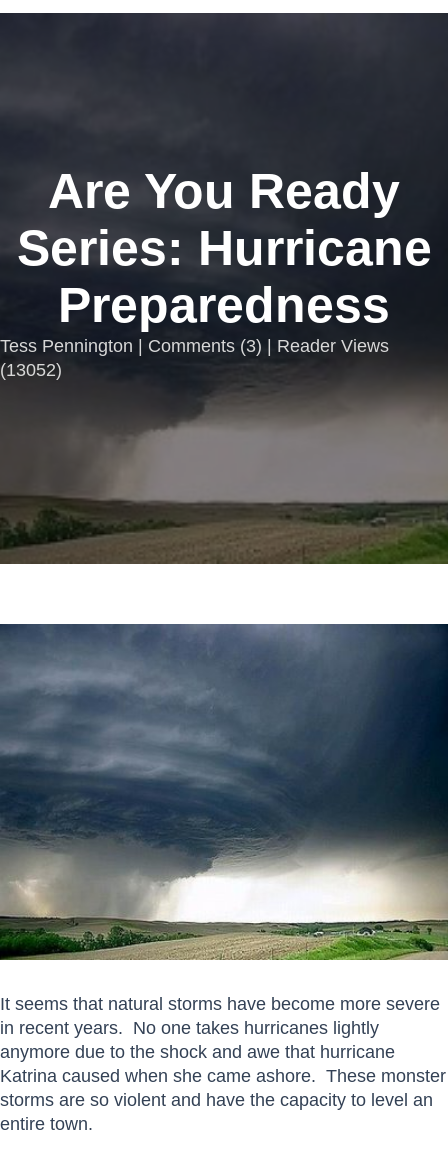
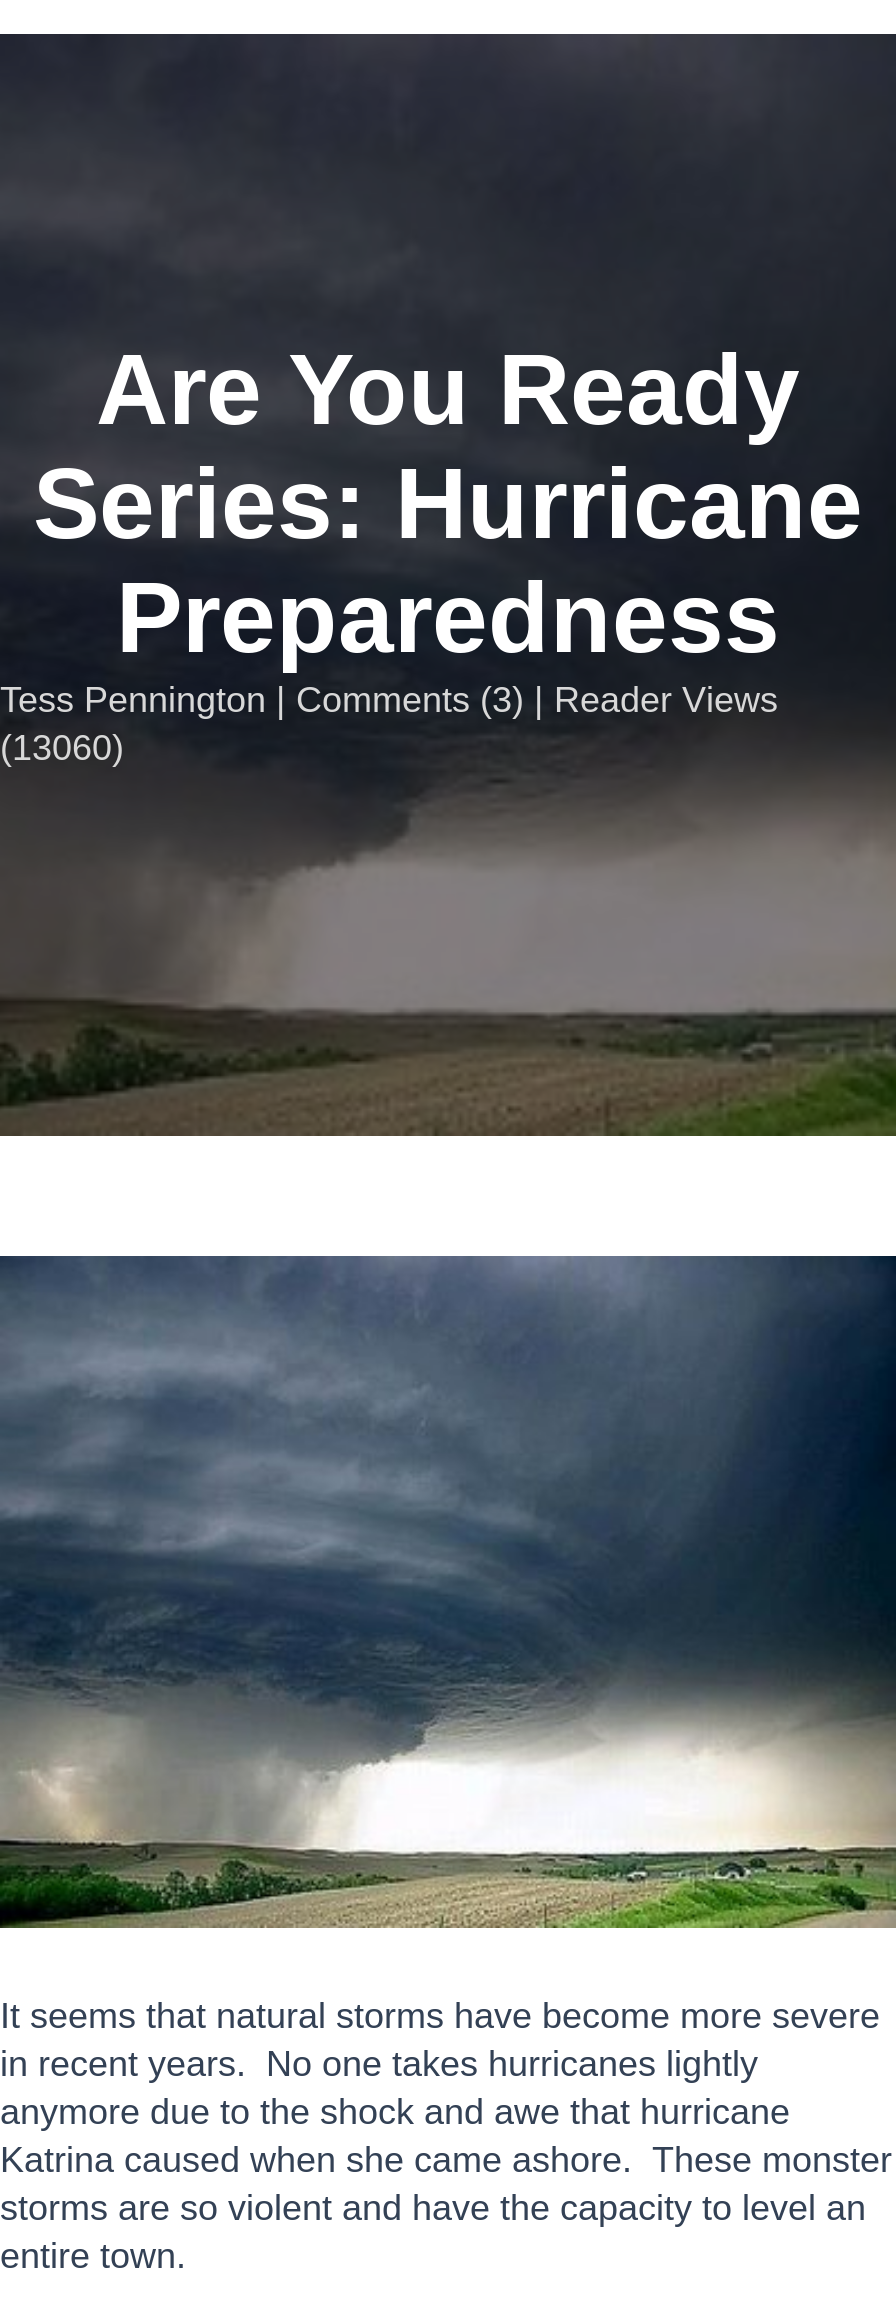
[0,359,62,380] (13052) -> [0,727,124,769] (13060)

